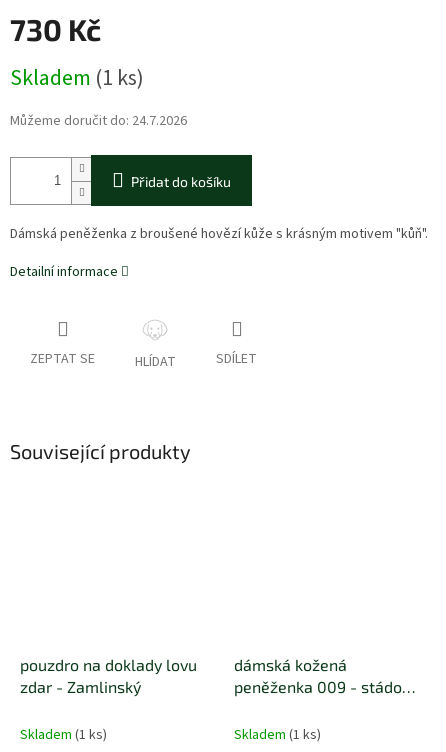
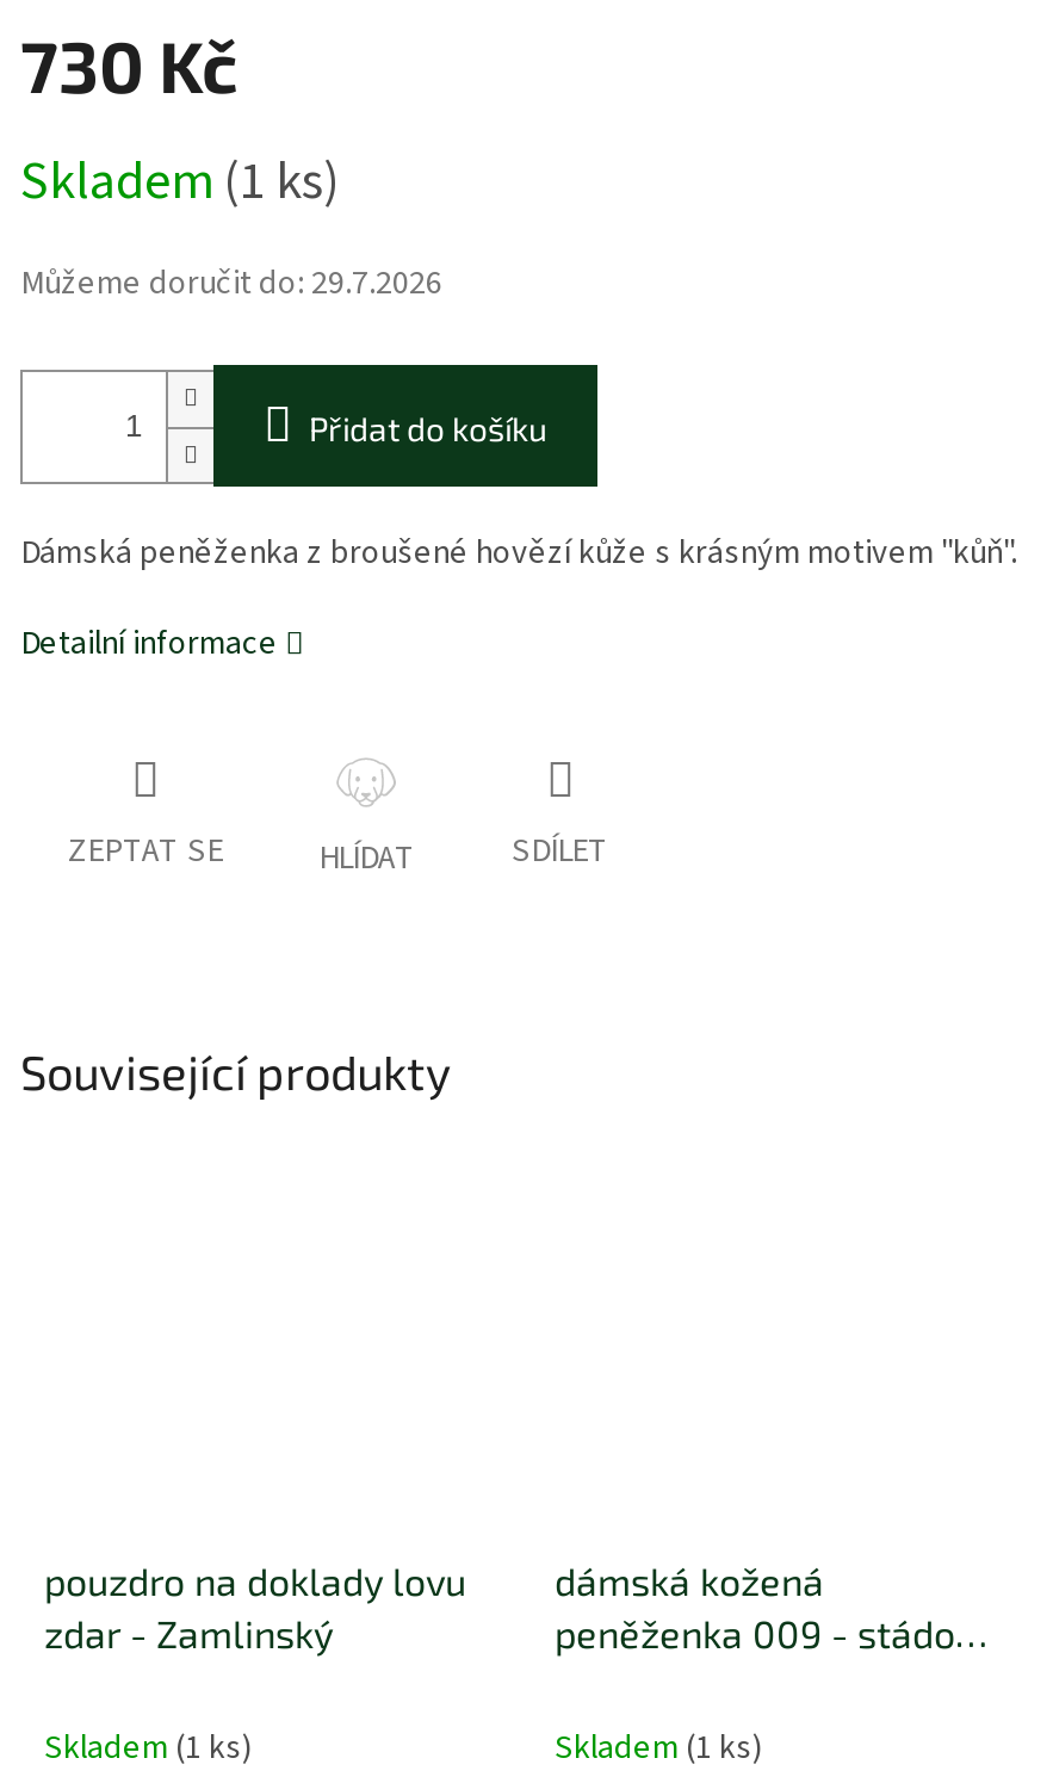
[10,111,187,131] Můžeme doručit do: 24.7.2026 -> [20,261,442,309] Můžeme doručit do: 29.7.2026

